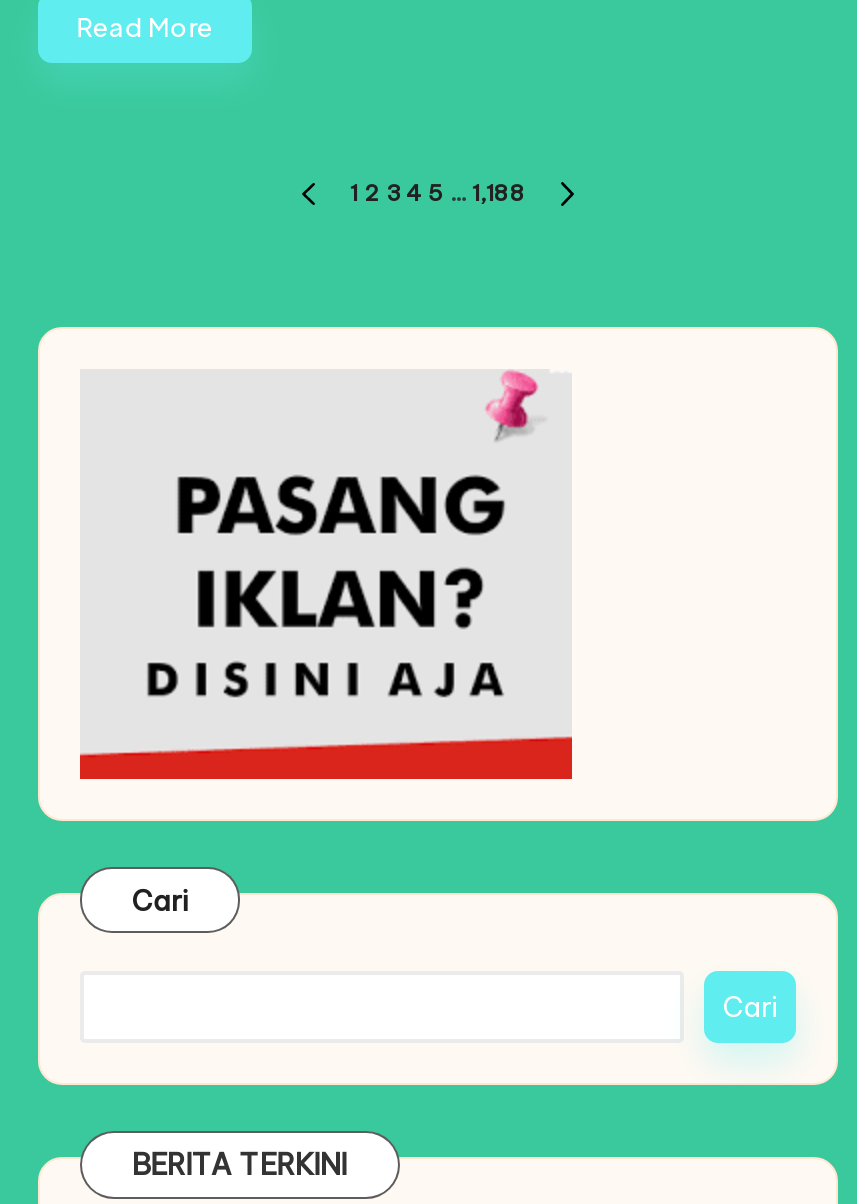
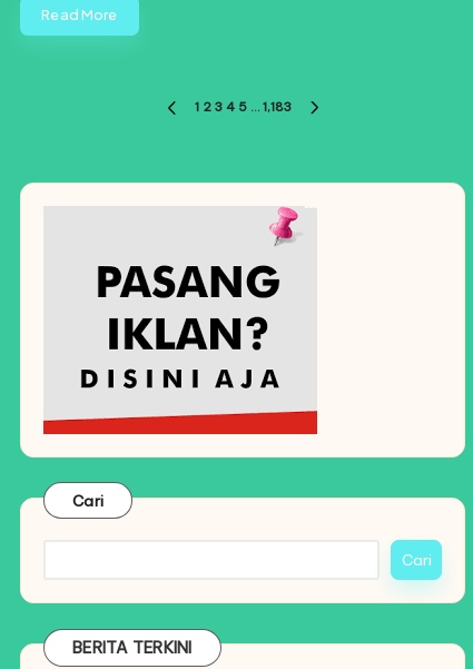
[350,179,526,207] 1 2 3 4 5 … 1,188 -> [194,100,291,115] 1 2 3 4 5 … 1,183

